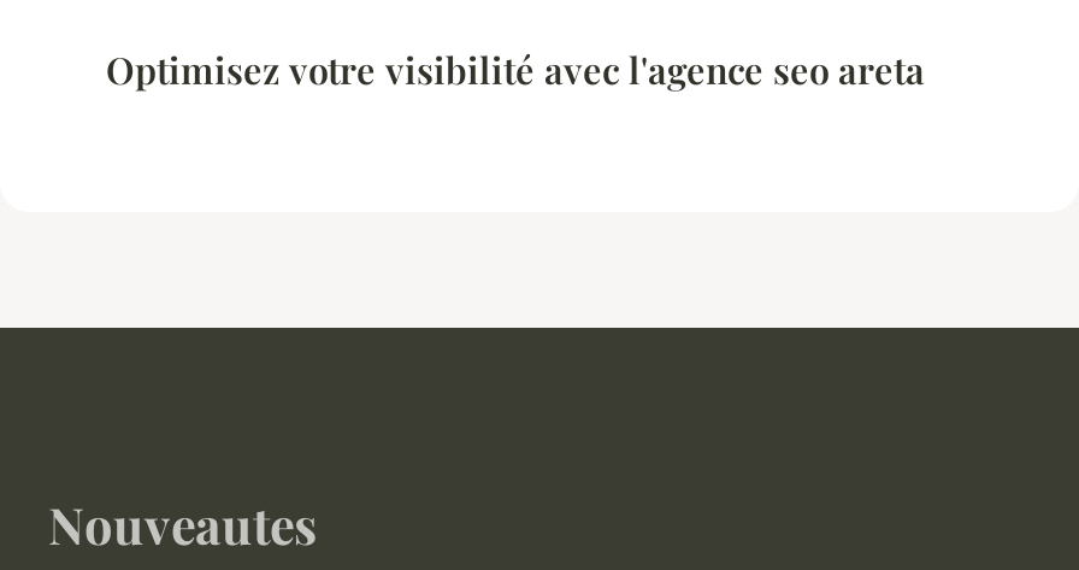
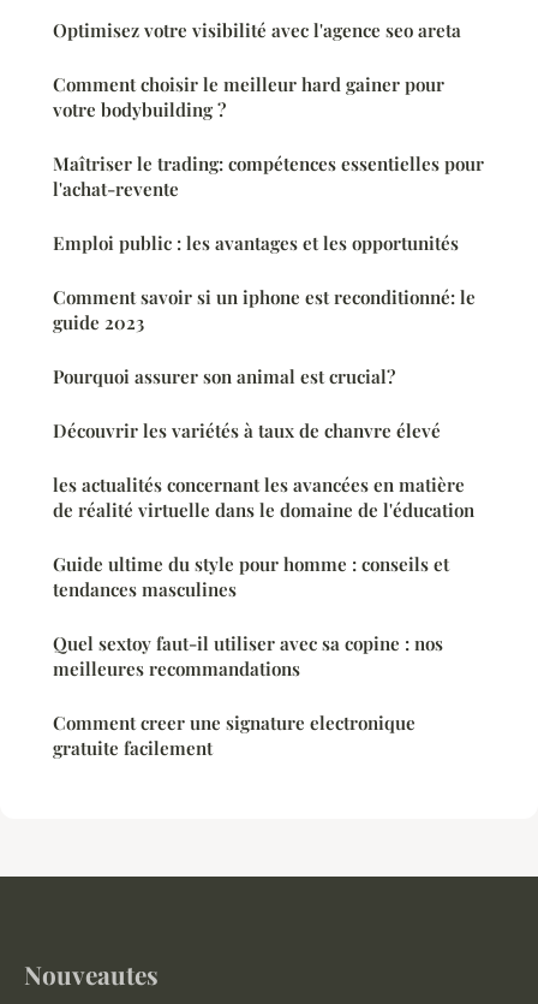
none -> [53,72,484,760] Comment choisir le meilleur hard gainer pour | votre bodybuilding ? | Maîtriser le trading: compétences essentielles pour | l'achat-revente | Emploi public : les avantages et les opportunités | Comment savoir si un iphone est reconditionné: le | guide 2023 | Pourquoi assurer son animal est crucial? | Découvrir les variétés à taux de chanvre élevé | les actualités concernant les avancées en matière | de réalité virtuelle dans le domaine de l'éducation | Guide ultime du style pour homme : conseils et | tendances masculines | Quel sextoy faut-il utiliser avec sa copine : nos | meilleures recommandations | Comment creer une signature electronique | gratuite facilement

